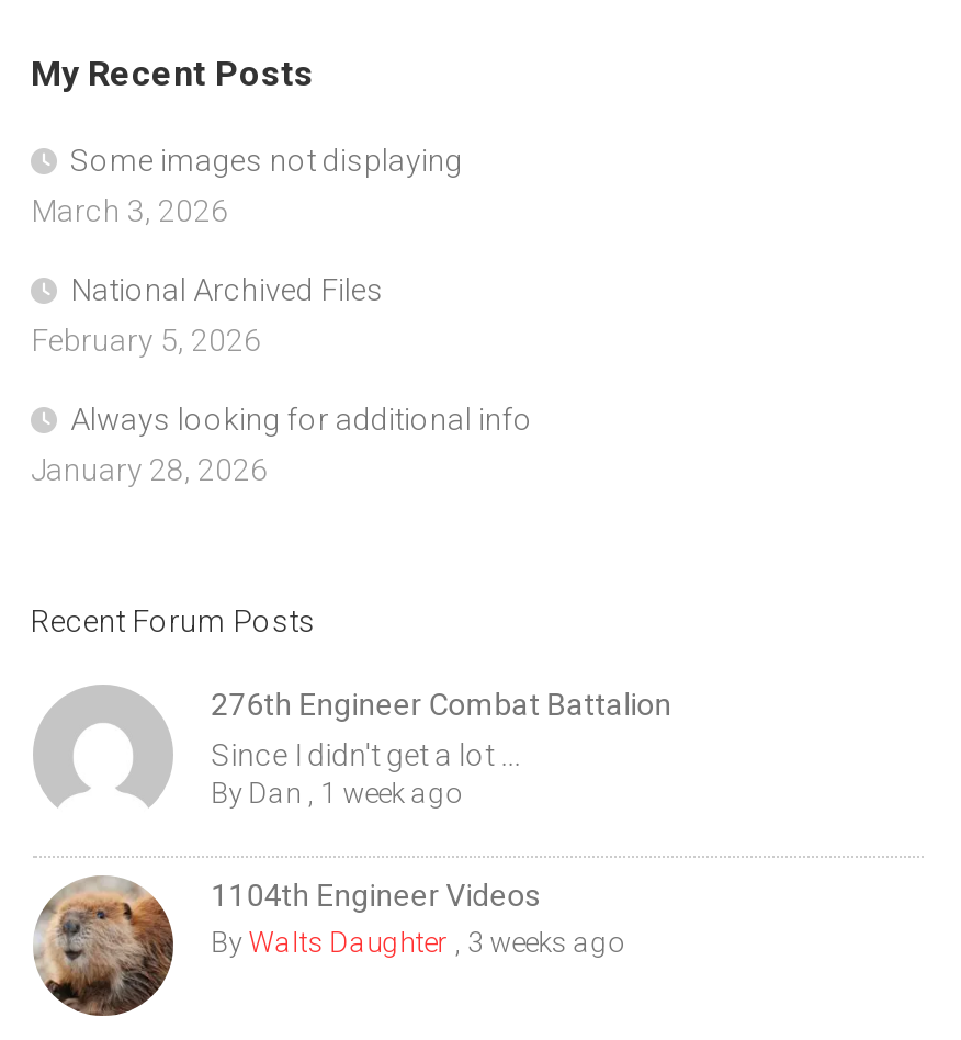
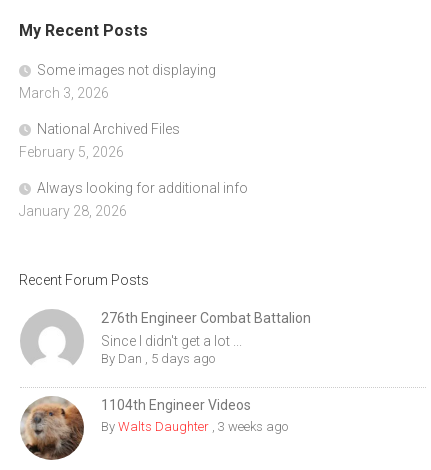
[211,776,459,809] By Dan, 1 week ago -> [101,351,215,366] By Dan, 5 days ago

